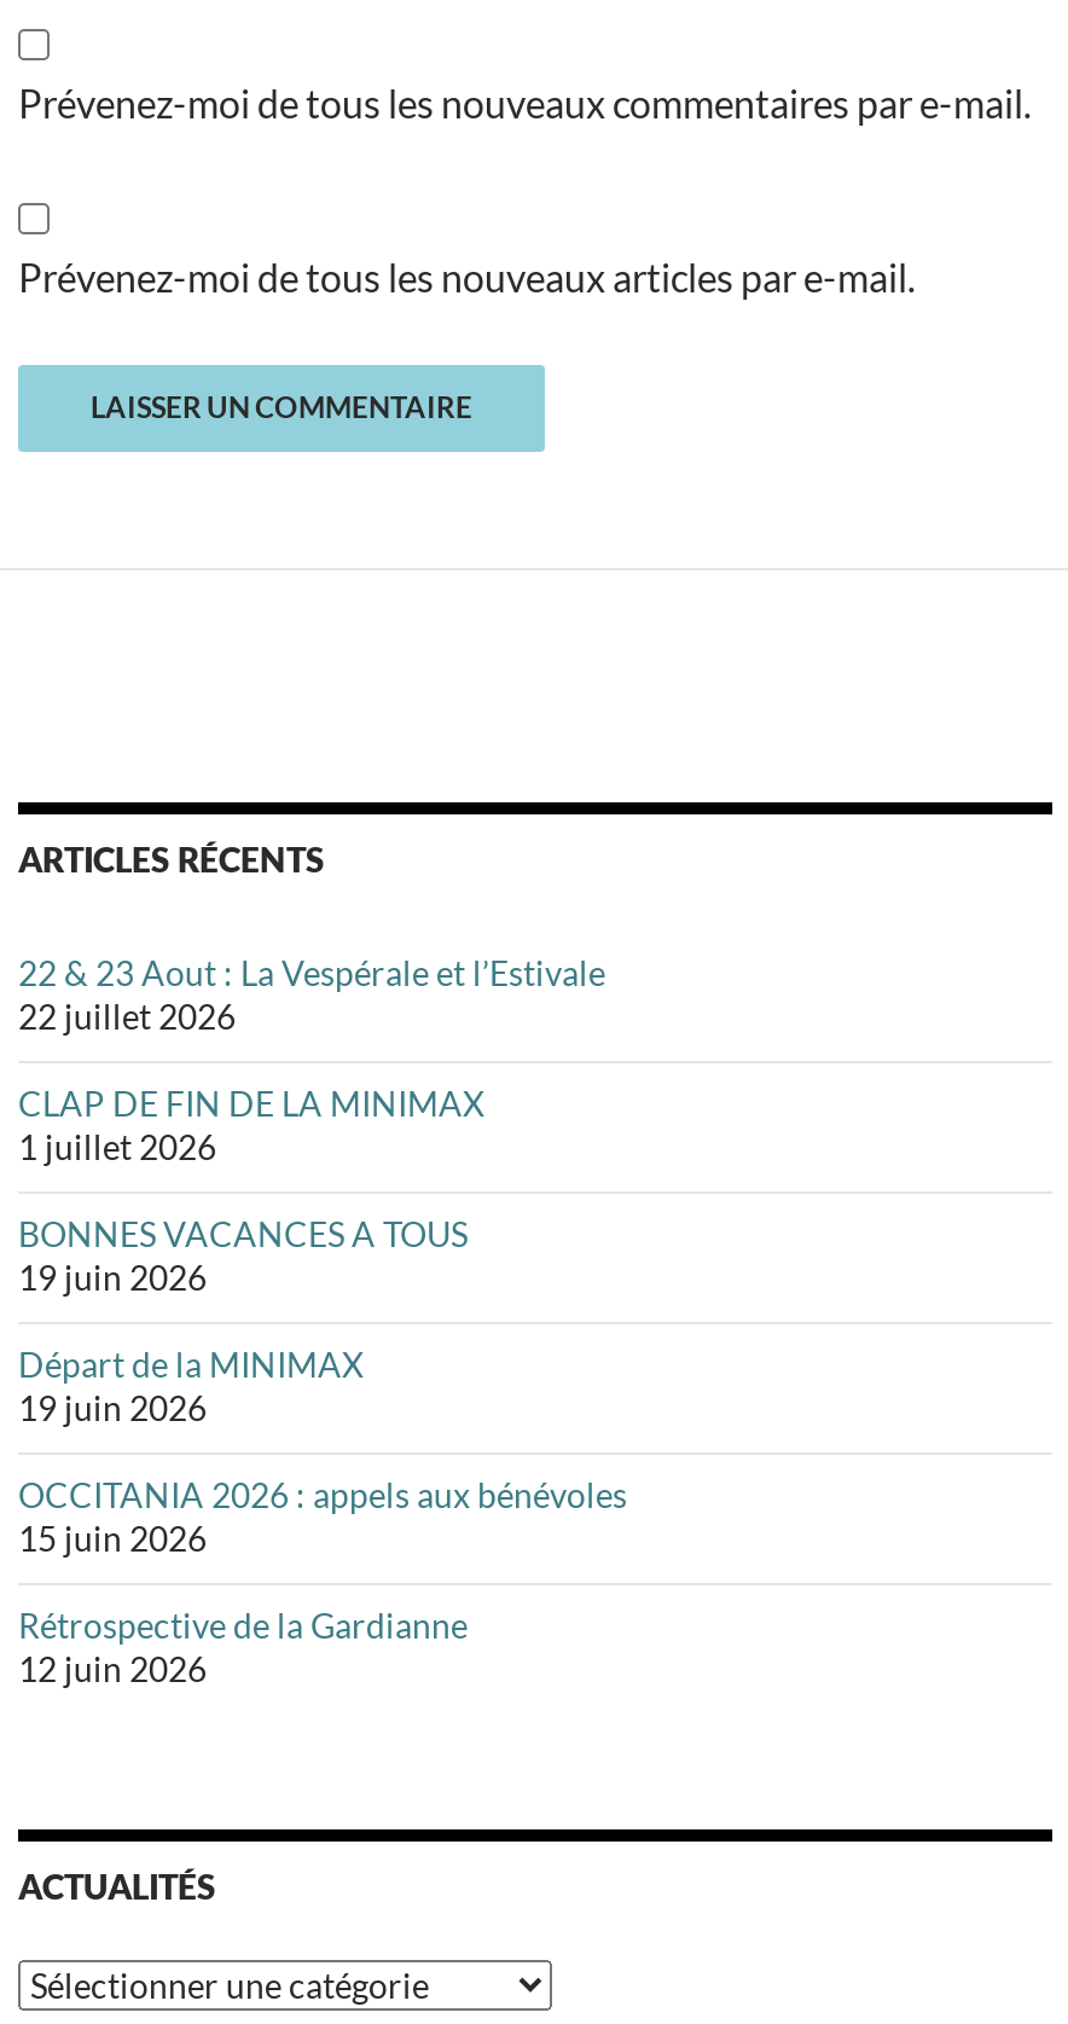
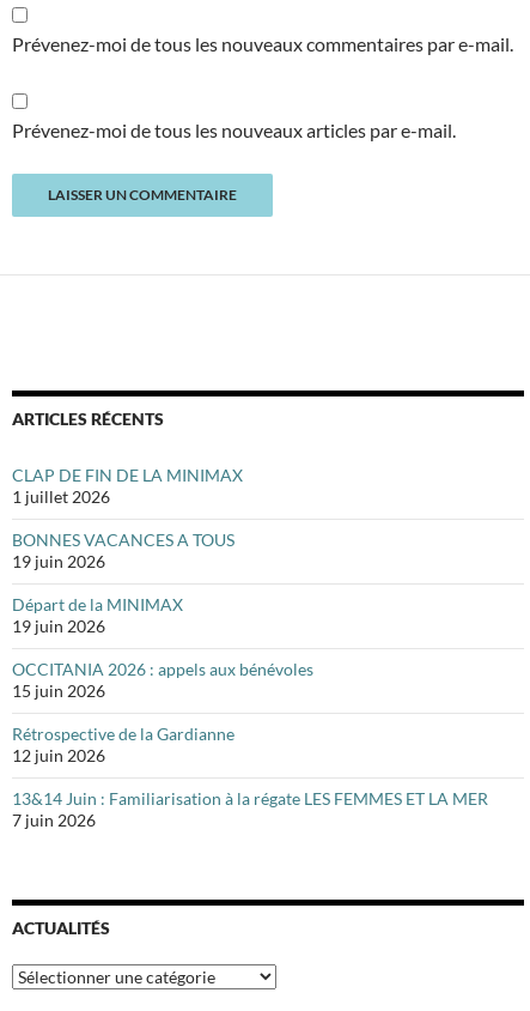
[18,952,605,1037] 22 & 23 Aout : La Vespérale et l’Estivale | 22 juillet 2026 -> none
moved [18,1083,627,1689] -> [12,465,313,765]: CLAP DE FIN DE LA MINIMAX | 1 juillet 2026 | BONNES VACANCES A TOUS | ... | Rétrospective de la Gardianne | 12 juin 2026
none -> [12,788,488,830] 13&14 Juin : Familiarisation à la régate LES FEMMES ET LA MER | 7 juin 2026

